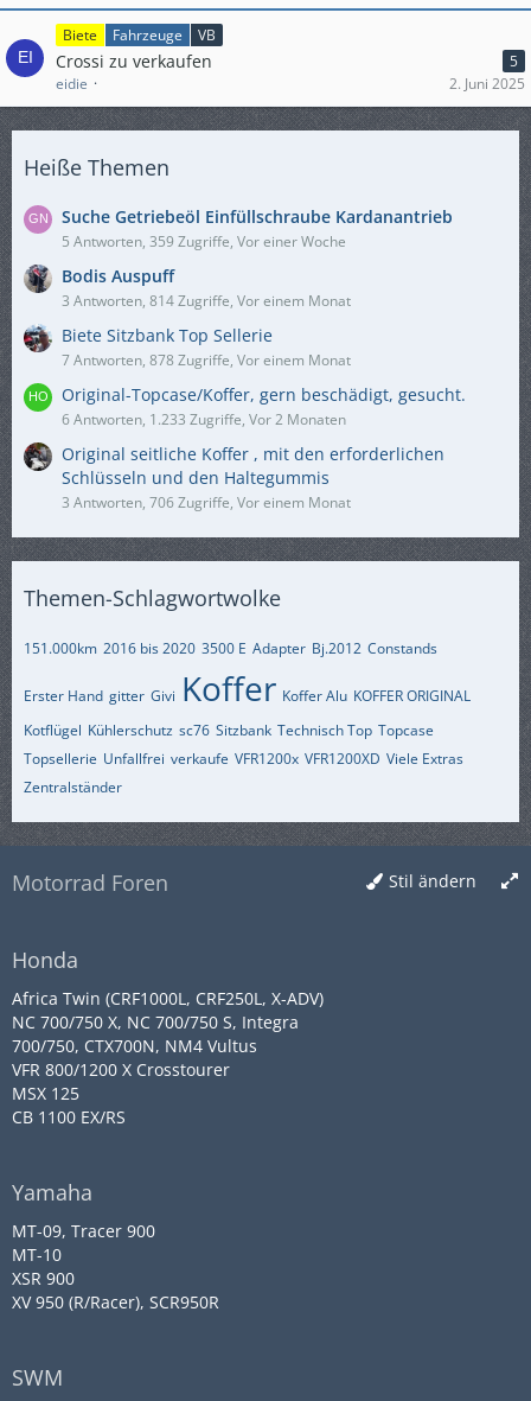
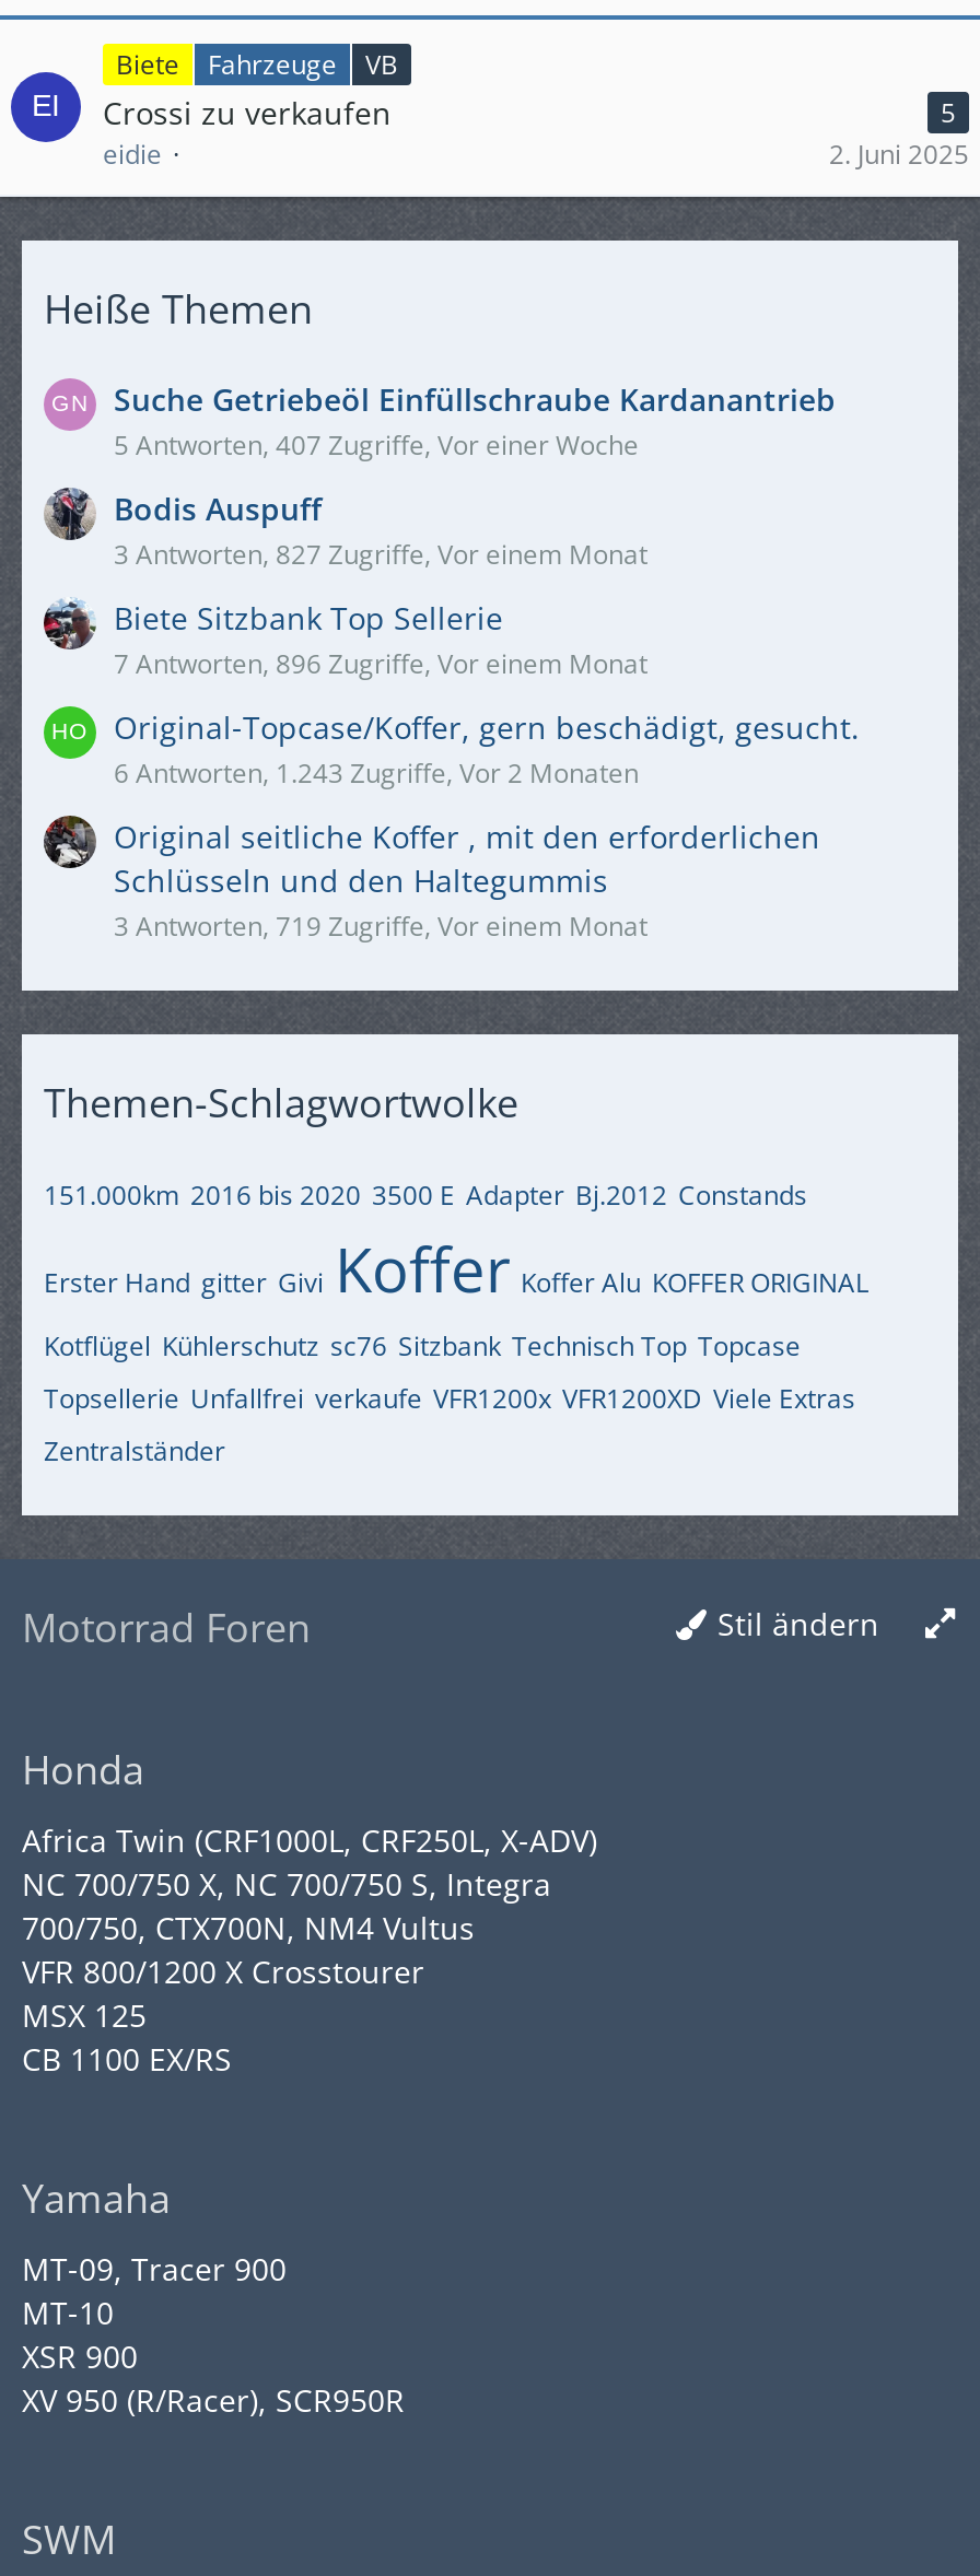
[62,231,346,251] 5 Antworten, 359 Zugriffe, Vor einer Woche -> [114,426,639,463] 5 Antworten, 407 Zugriffe, Vor einer Woche
[62,290,351,311] 3 Antworten, 814 Zugriffe, Vor einem Monat -> [114,535,647,572] 3 Antworten, 827 Zugriffe, Vor einem Monat
[62,350,351,370] 7 Antworten, 878 Zugriffe, Vor einem Monat -> [114,645,647,682] 7 Antworten, 896 Zugriffe, Vor einem Monat
[62,409,346,429] 6 Antworten, 1.233 Zugriffe, Vor 2 Monaten -> [114,754,639,791] 6 Antworten, 1.243 Zugriffe, Vor 2 Monaten
[62,492,351,512] 3 Antworten, 706 Zugriffe, Vor einem Monat -> [114,907,647,944] 3 Antworten, 719 Zugriffe, Vor einem Monat

